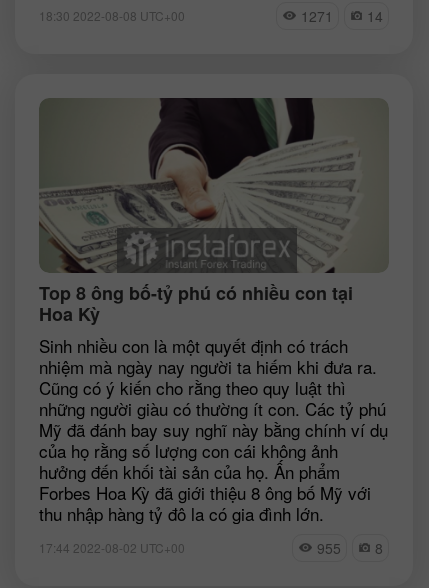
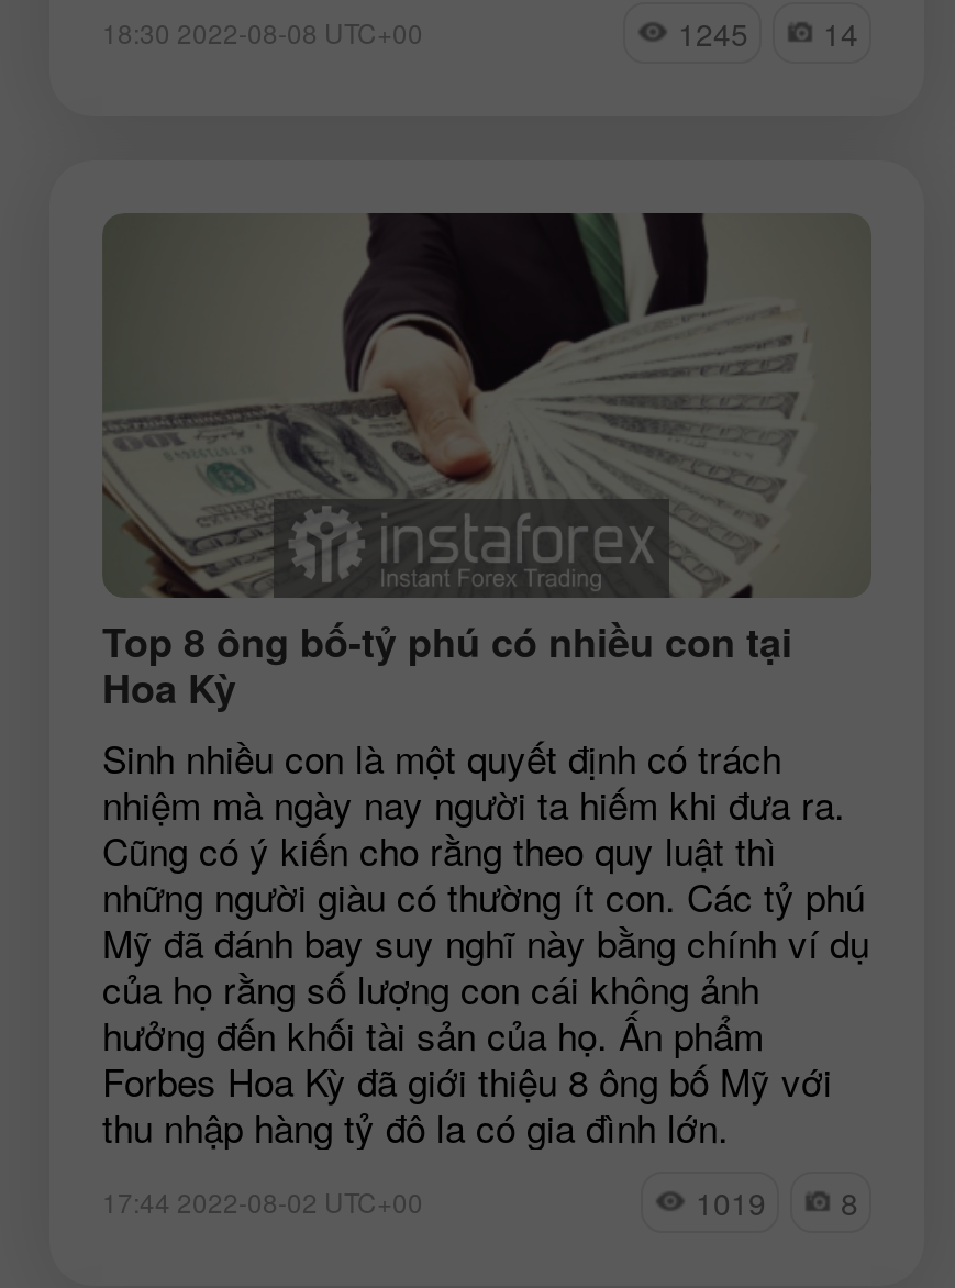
[301,6,383,26] 1271 14 -> [678,11,858,55] 1245 14
[317,538,383,558] 955 8 -> [696,1180,858,1224] 1019 8

